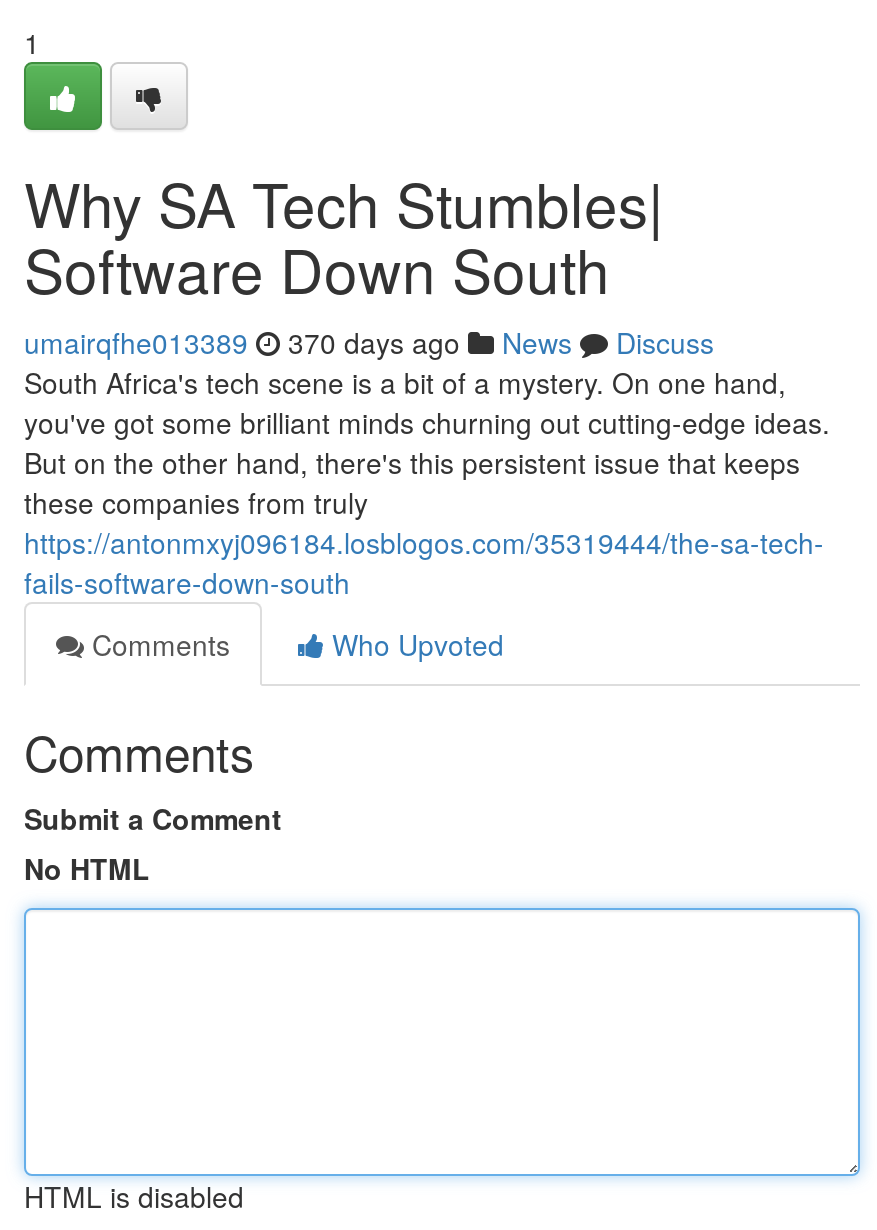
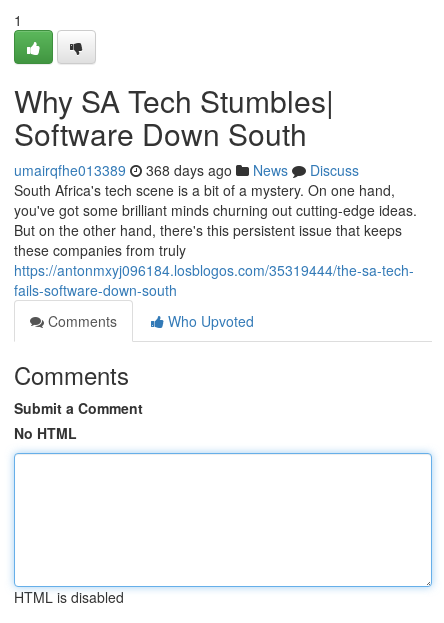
[24,322,714,362] umairqfhe013389 370 days ago News Discuss -> [14,160,359,180] umairqfhe013389 368 days ago News Discuss

